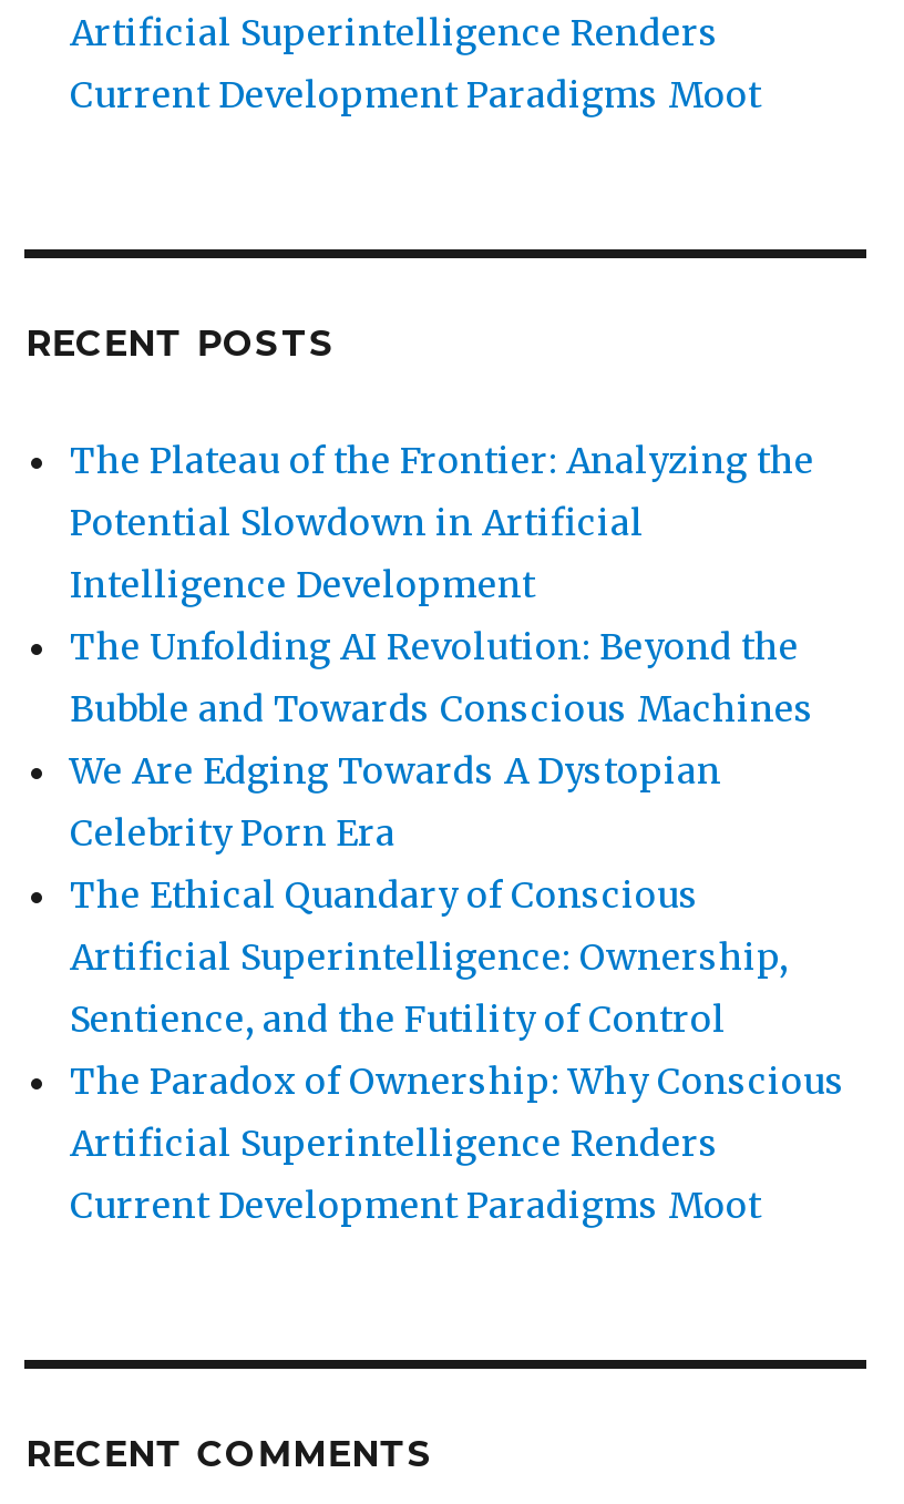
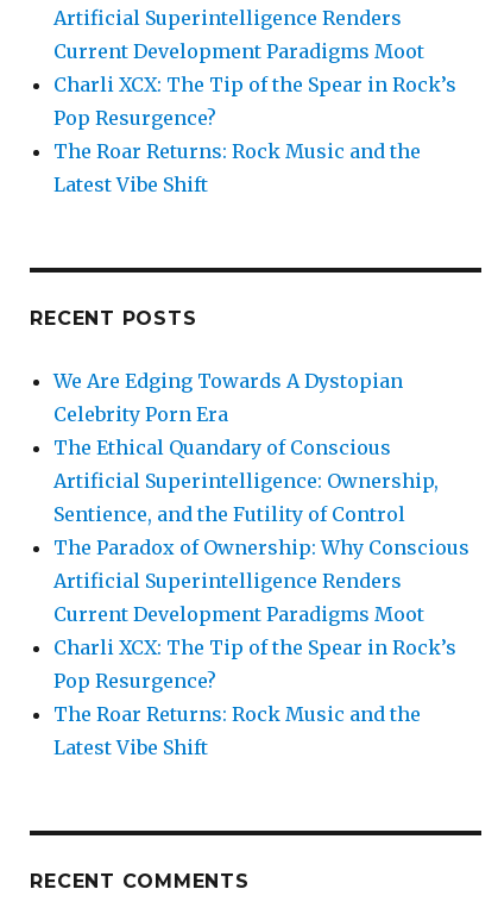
none -> [54,72,457,196] Charli XCX: The Tip of the Spear in Rock’s | Pop Resurgence? | The Roar Returns: Rock Music and the | Latest Vibe Shift
moved [25,322,336,364] -> [30,307,197,329]: RECENT POSTS
[70,437,814,730] The Plateau of the Frontier: Analyzing the | Potential Slowdown in Artificial | Intelligence Development | The Unfolding AI Revolution: Beyond the | Bubble and Towards Conscious Machines -> none
moved [70,747,845,1226] -> [54,369,470,626]: We Are Edging Towards A Dystopian | Celebrity Porn Era | The Ethical Quandary of Conscious | Artificial Superintelligence: Ownership, | Sentience, and the Futility of Control | The Paradox of Ownership: Why Conscious | Artificial Superintelligence Renders | Current Development Paradigms Moot
none -> [54,635,457,759] Charli XCX: The Tip of the Spear in Rock’s | Pop Resurgence? | The Roar Returns: Rock Music and the | Latest Vibe Shift

